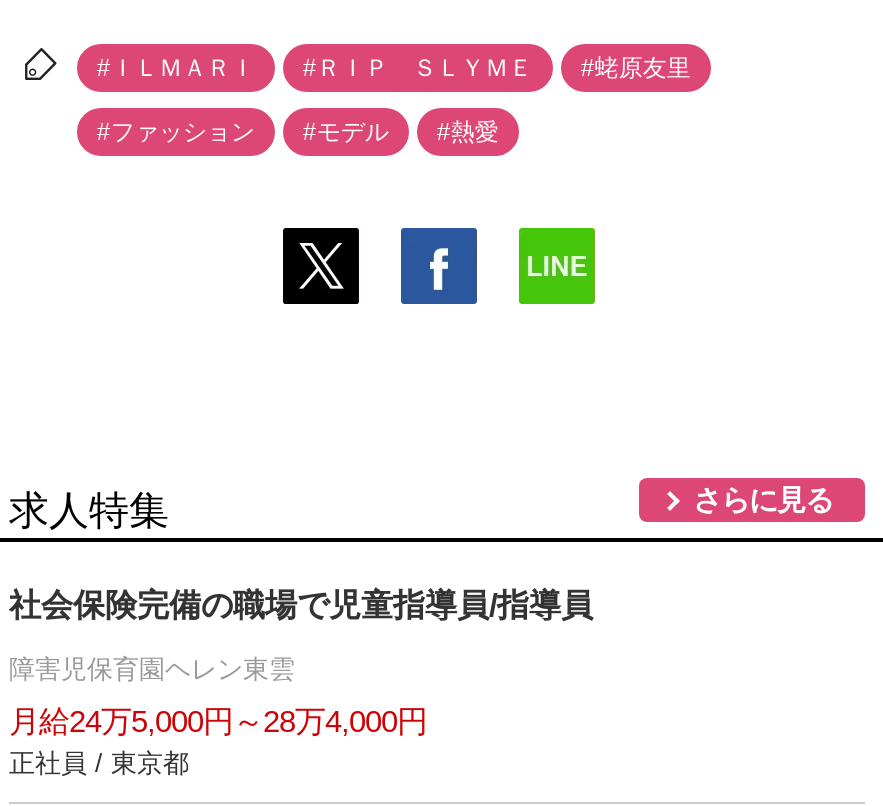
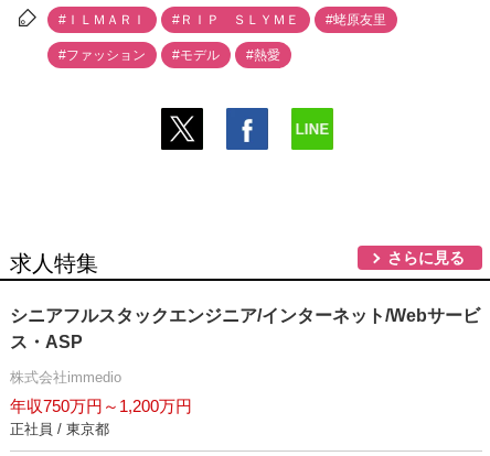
[9,588,593,622] 社会保険完備の職場で児童指導員/指導員 -> [10,306,480,351] シニアフルスタックエンジニア/インターネット/Webサービ | ス・ASP
[9,654,295,684] 障害児保育園ヘレン東雲 -> [10,369,121,386] 株式会社immedio
[9,704,427,738] 月給24万5,000円～28万4,000円 -> [10,397,192,415] 年収750万円～1,200万円

